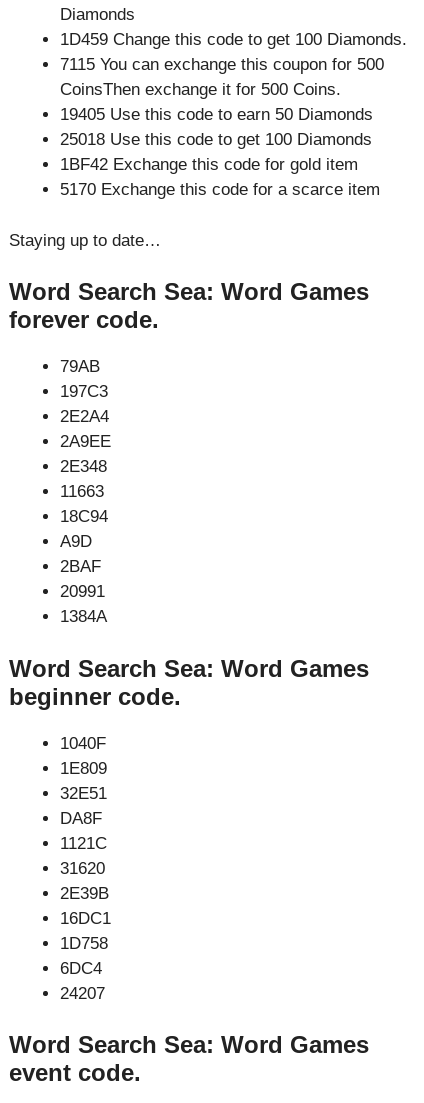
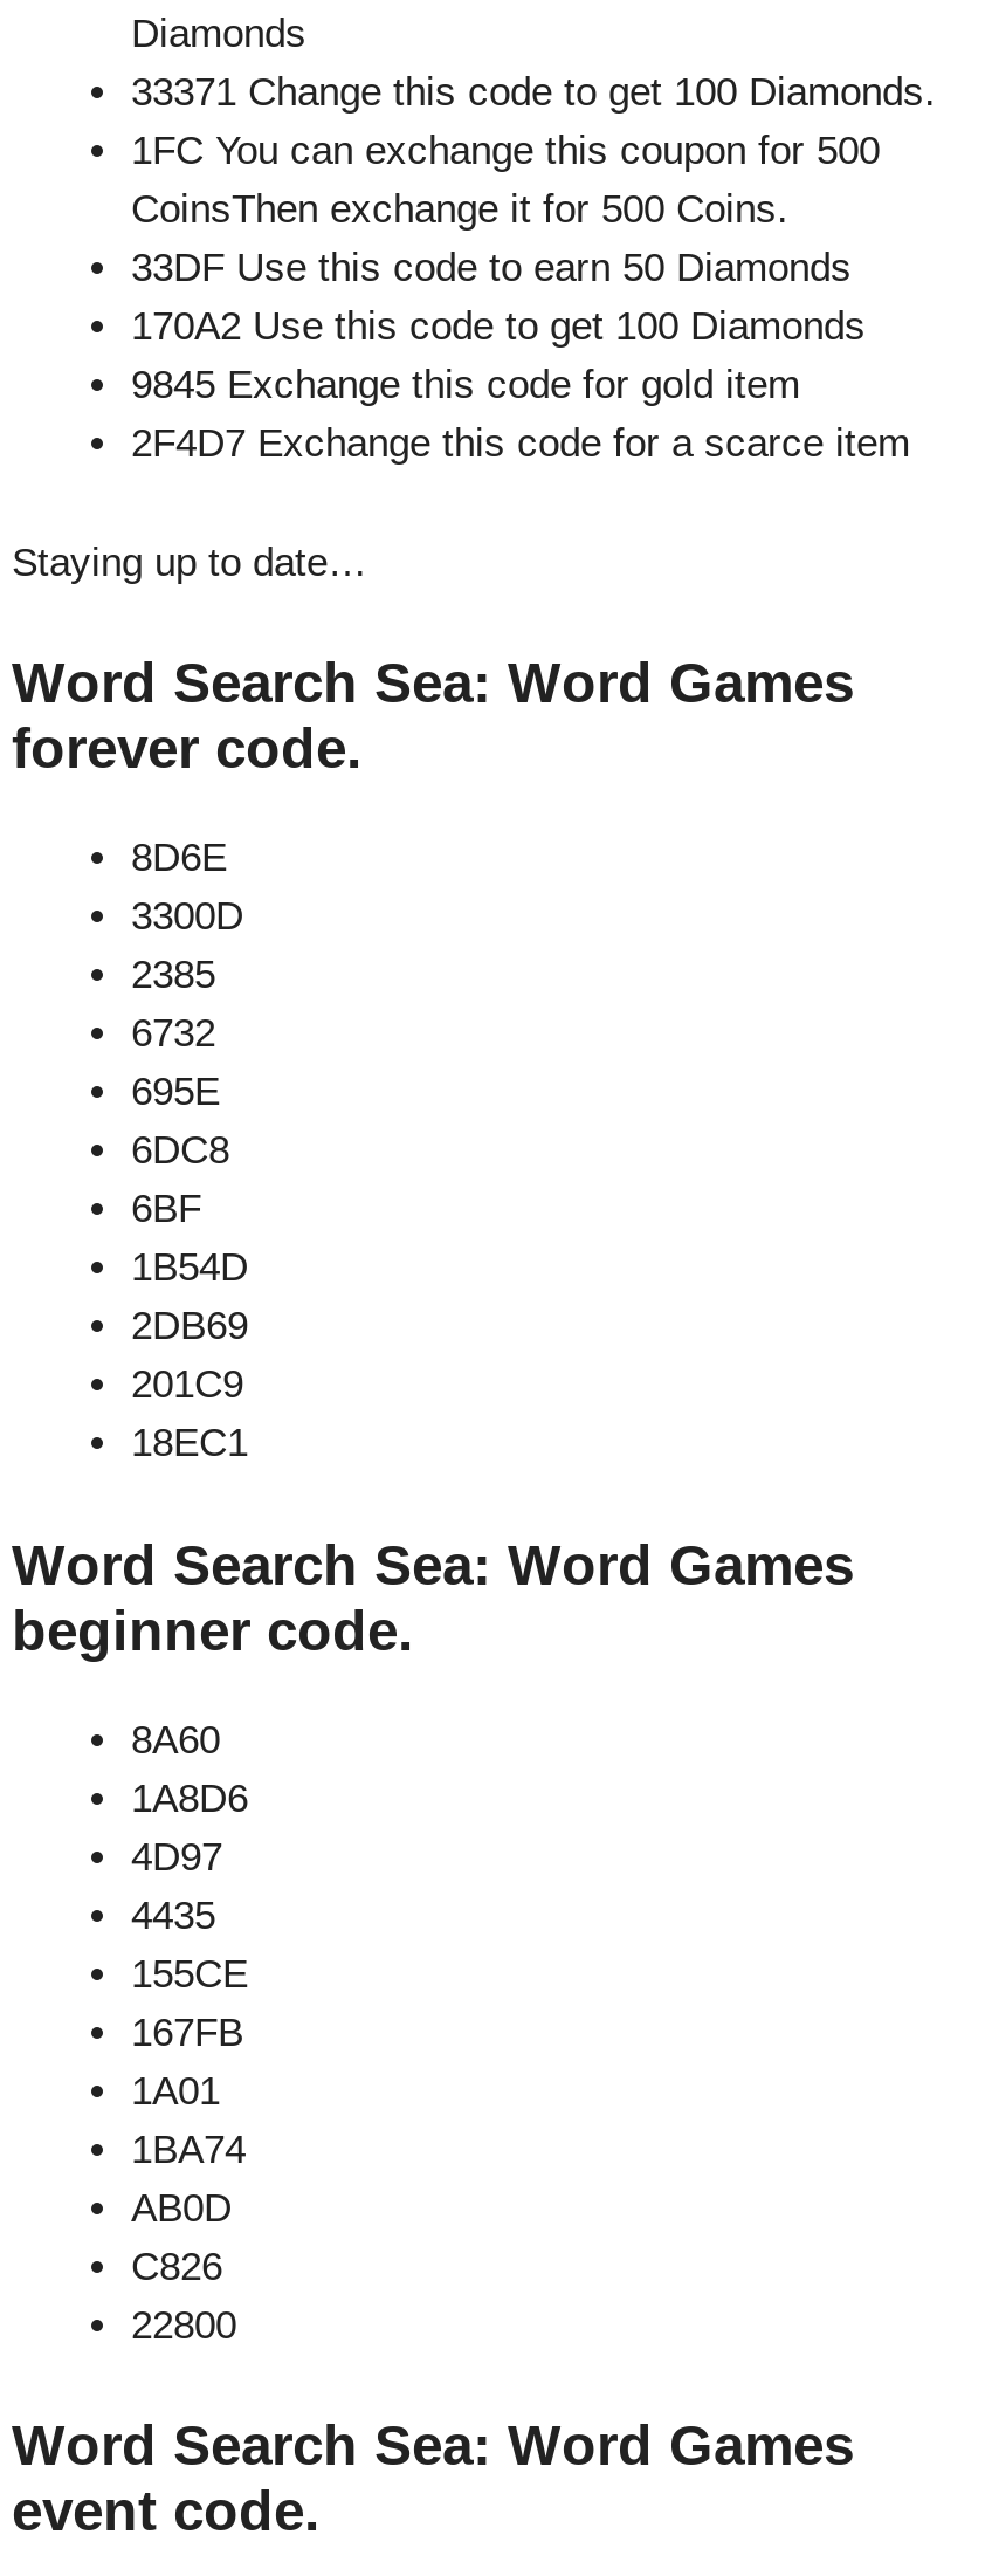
[60,30,407,49] 1D459 Change this code to get 100 Diamonds. -> [131,70,936,115] 33371 Change this code to get 100 Diamonds.
[60,55,384,74] 7115 You can exchange this coupon for 500 -> [131,129,880,173] 1FC You can exchange this coupon for 500
[60,105,373,124] 19405 Use this code to earn 50 Diamonds -> [131,246,852,290] 33DF Use this code to earn 50 Diamonds
[60,130,372,149] 25018 Use this code to get 100 Diamonds -> [131,304,866,349] 170A2 Use this code to get 100 Diamonds
[60,155,358,174] 1BF42 Exchange this code for gold item -> [131,363,800,407] 9845 Exchange this code for gold item
[60,180,380,199] 5170 Exchange this code for a scarce item -> [131,421,910,466] 2F4D7 Exchange this code for a scarce item
[60,357,111,626] 79AB | 197C3 | 2E2A4 | 2A9EE | 2E348 | 11663 | 18C94 | A9D | 2BAF | 20991 | 1384A -> [131,836,248,1465] 8D6E | 3300D | 2385 | 6732 | 695E | 6DC8 | 6BF | 1B54D | 2DB69 | 201C9 | 18EC1
[60,733,111,1002] 1040F | 1E809 | 32E51 | DA8F | 1121C | 31620 | 2E39B | 16DC1 | 1D758 | 6DC4 | 24207 -> [131,1717,248,2347] 8A60 | 1A8D6 | 4D97 | 4435 | 155CE | 167FB | 1A01 | 1BA74 | AB0D | C826 | 22800

